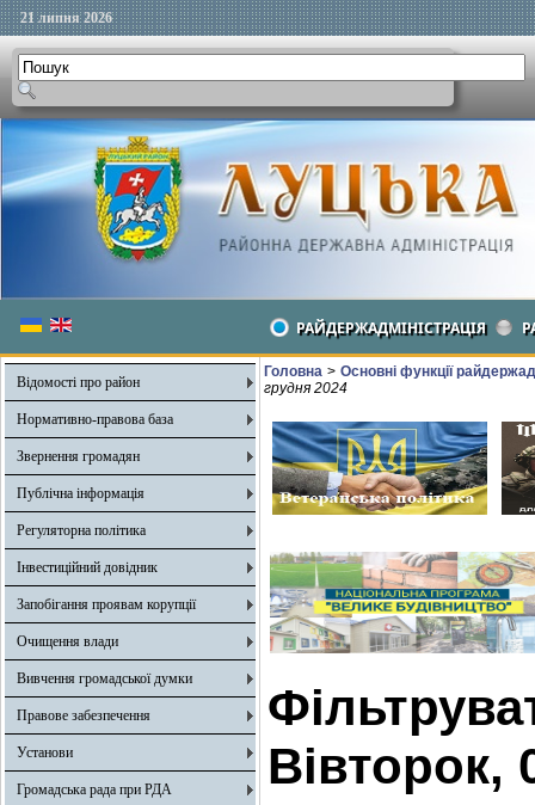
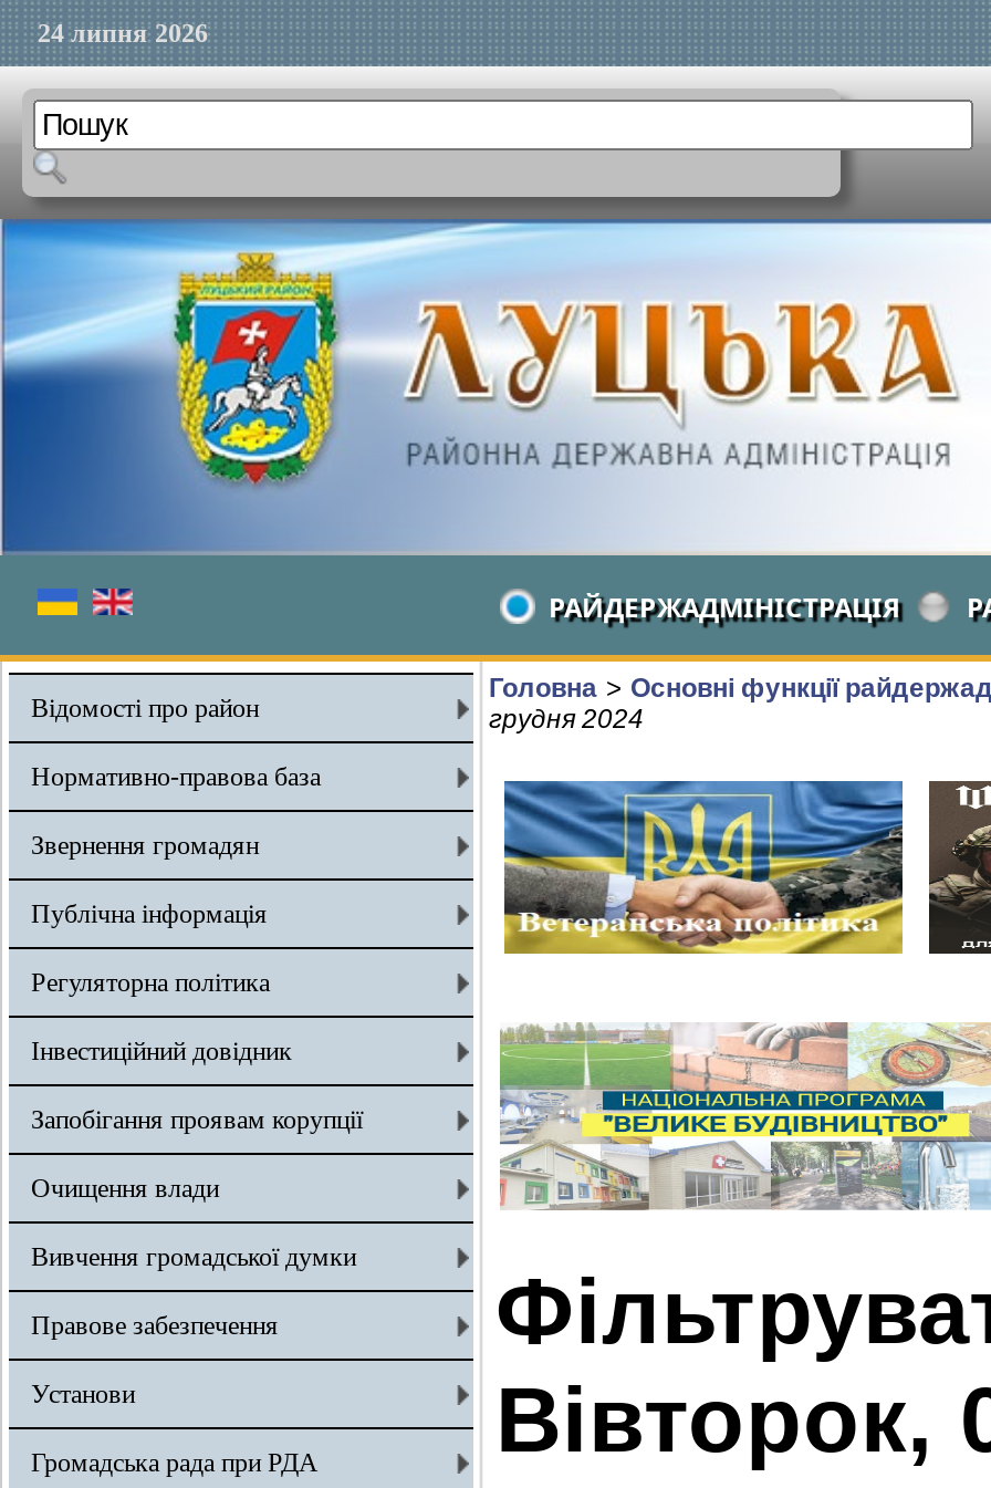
[20,10,112,26] 21 липня 2026 -> [38,18,208,49] 24 липня 2026

